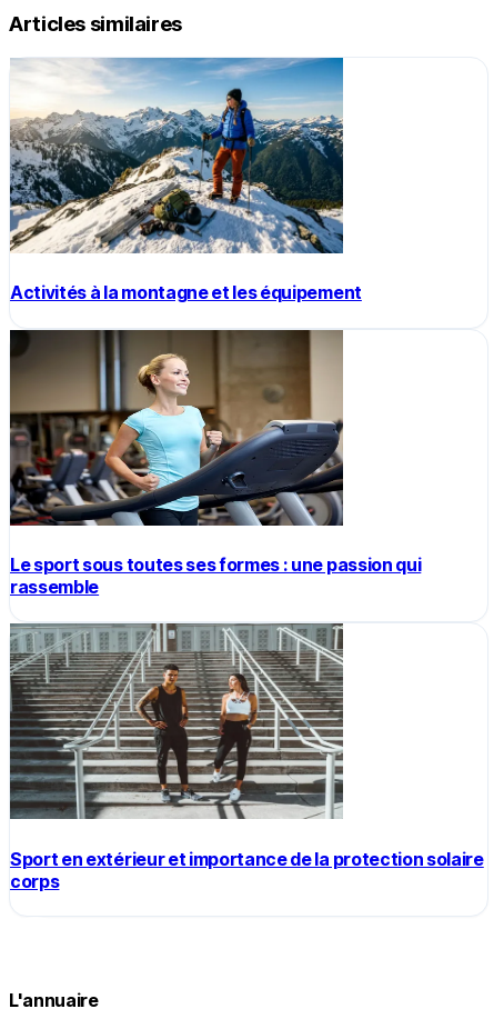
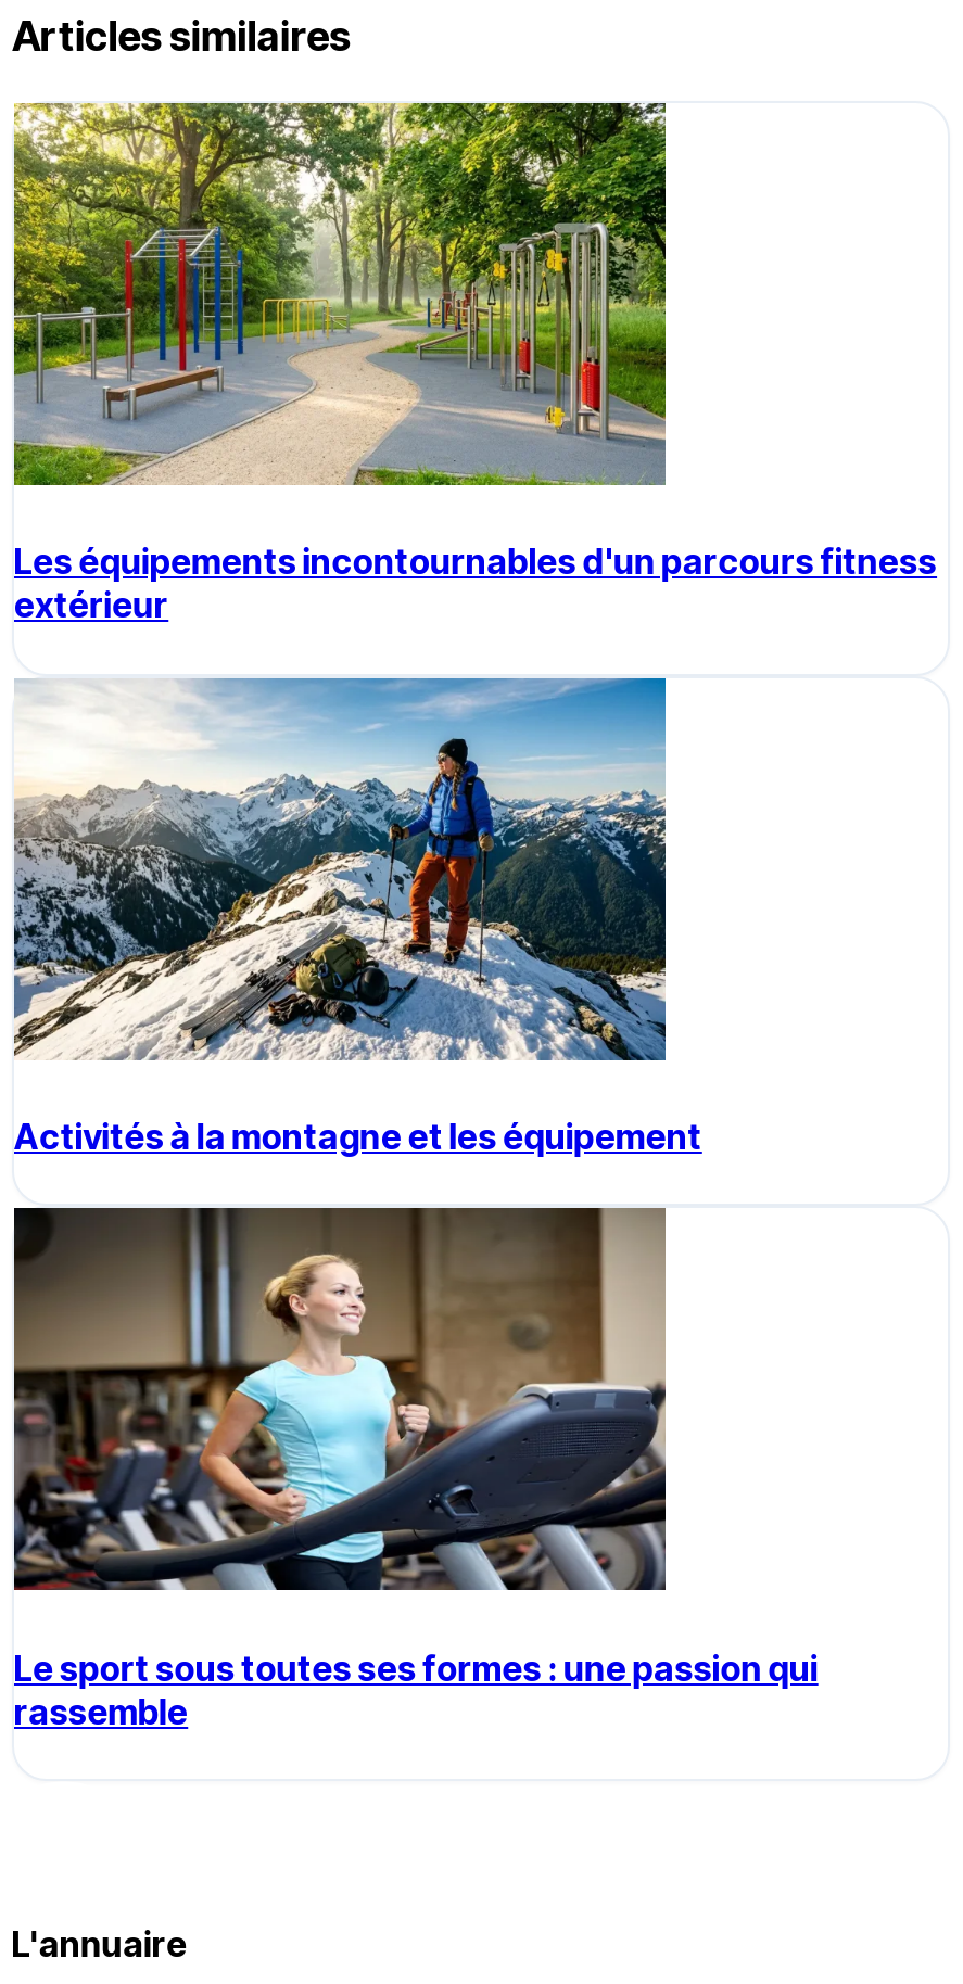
none -> [12,101,937,627] [image] | Les équipements incontournables d'un parcours fitness | extérieur
moved [8,57,421,598] -> [10,674,818,1732]: [image] | Activités à la montagne et les équipement | Le sport sous toutes ses formes : une passion qui | rassemble
[9,622,484,892] [image] | Sport en extérieur et importance de la protection solaire | corps -> none

